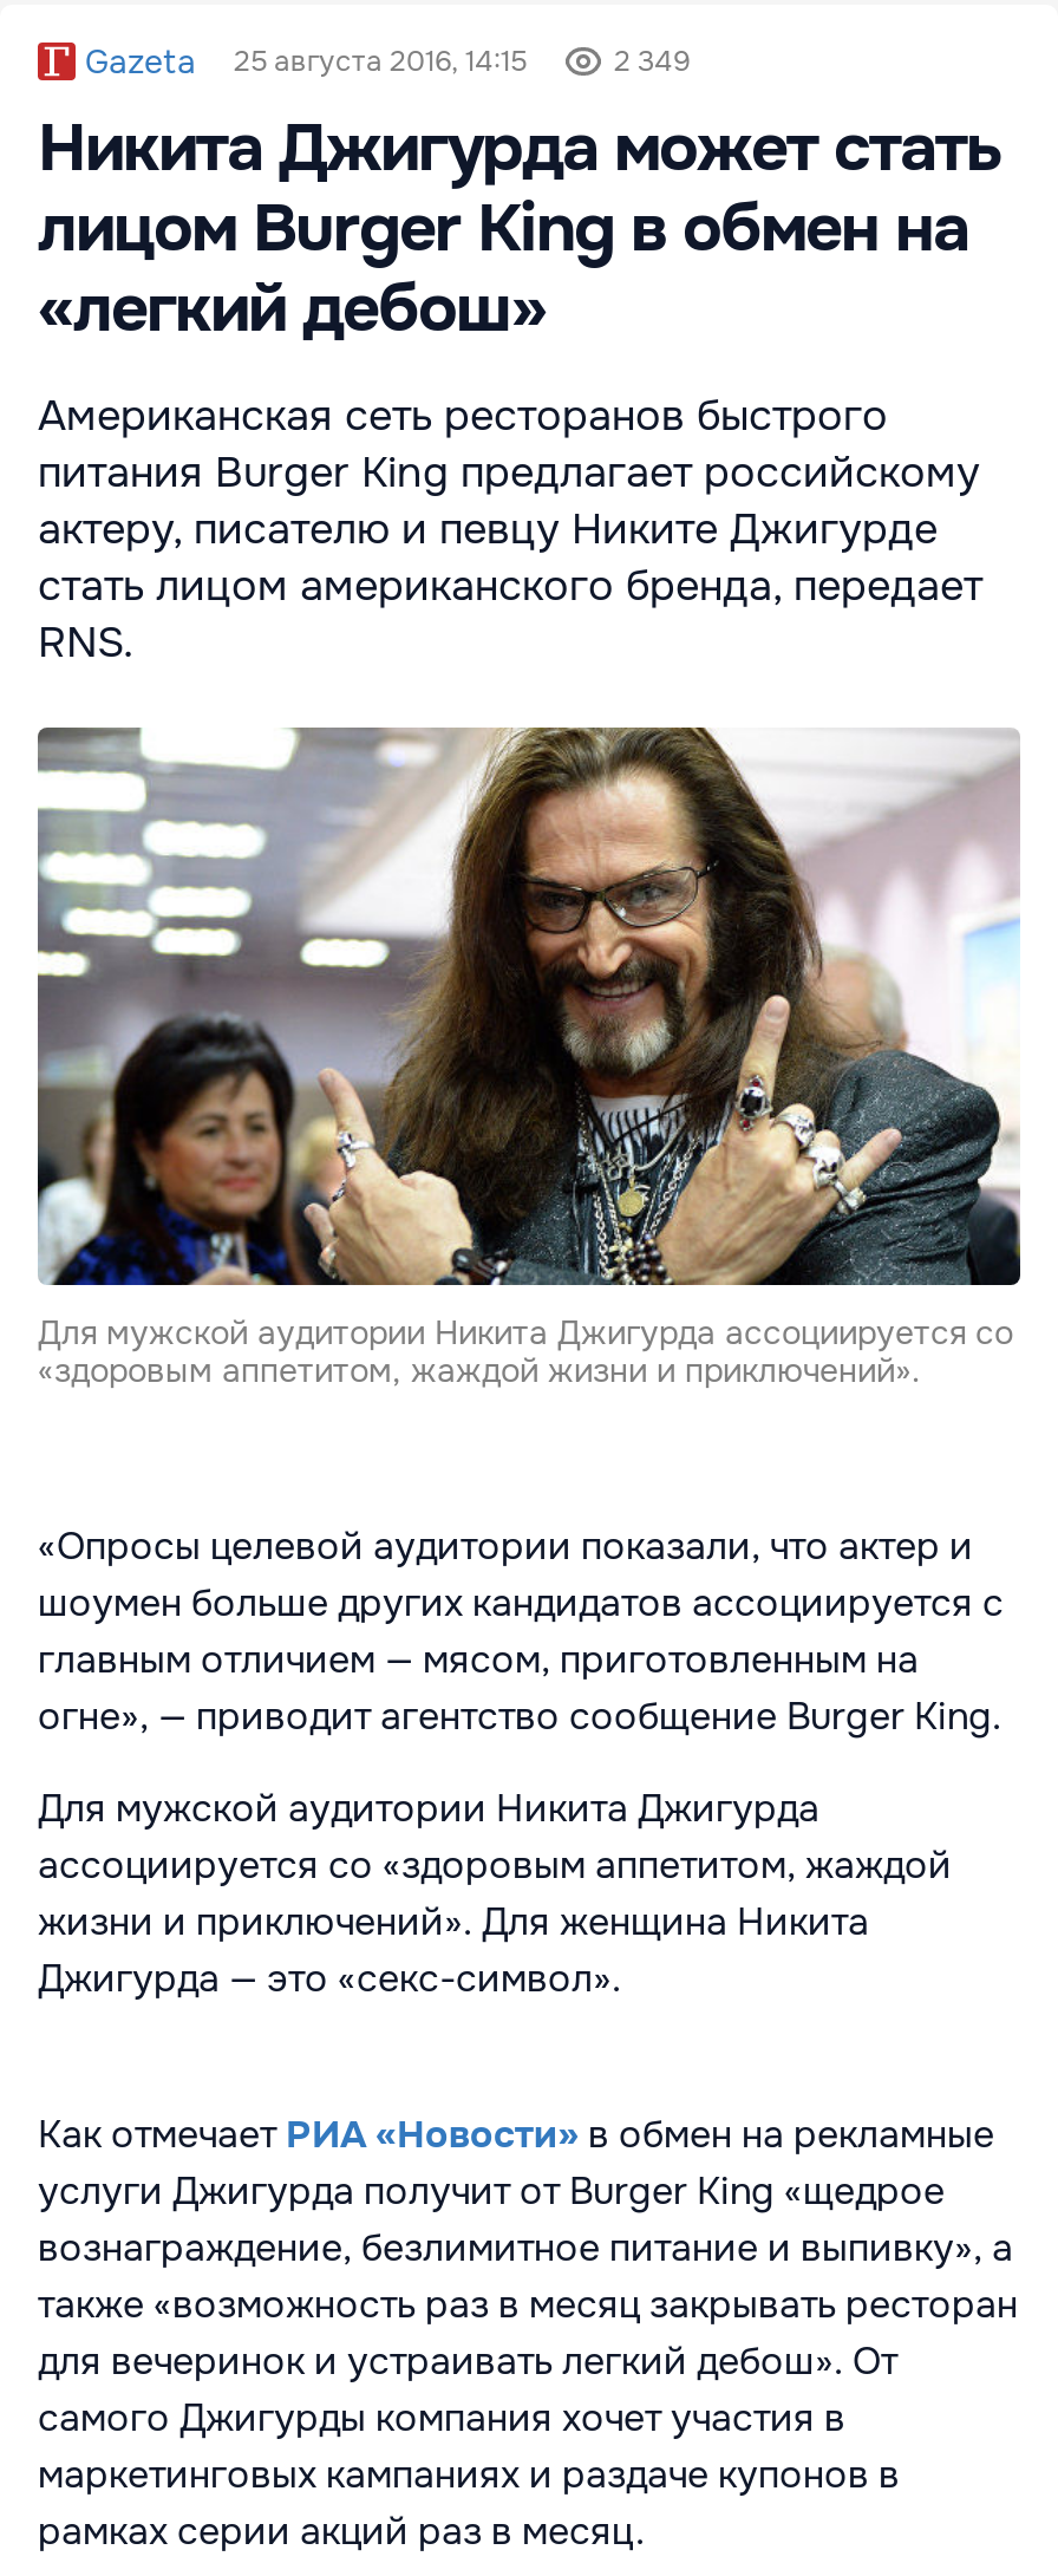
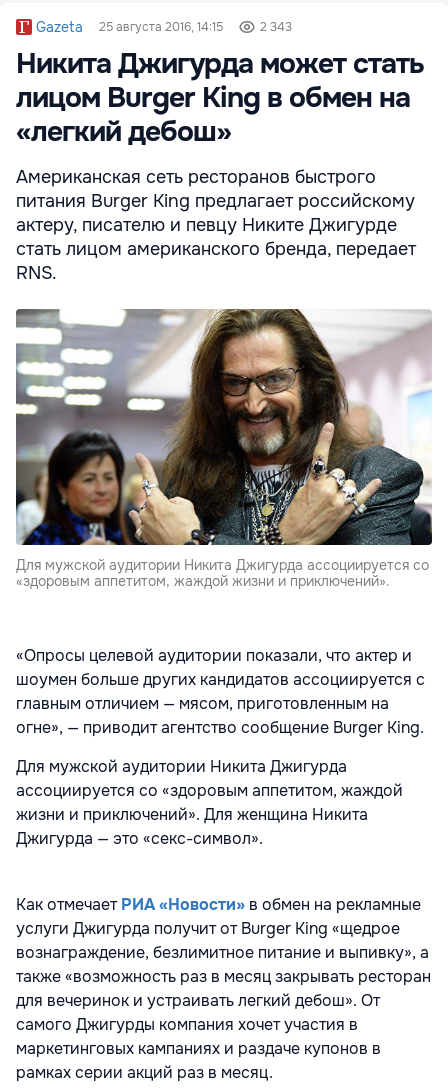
[614,43,690,80] 2 349 -> [260,19,292,35] 2 343

